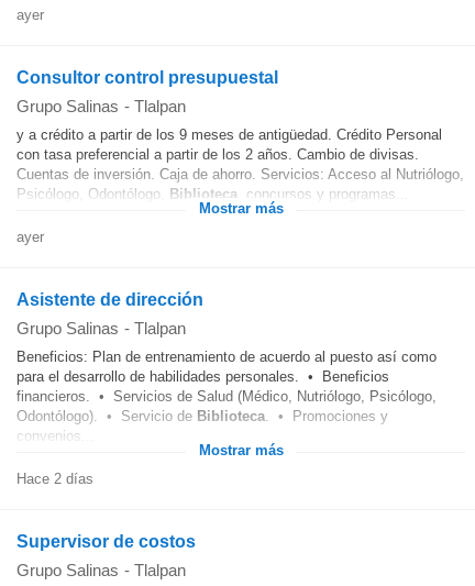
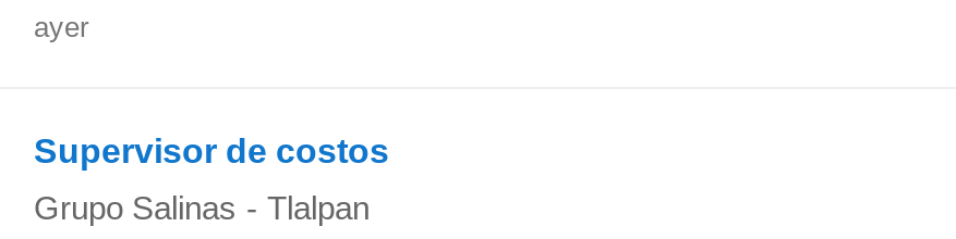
[16,68,464,487] Consultor control presupuestal | Grupo Salinas - Tlalpan | y a crédito a partir de los 9 meses de antigüedad. Crédito Personal | con tasa preferencial a partir de los 2 años. Cambio de divisas. | Cuentas de inversión. Caja de ahorro. Servicios: Acceso al Nutriólogo, | Psicólogo, Odontólogo, Biblioteca, concursos y programas... | Mostrar más | ayer | Asistente de dirección | Grupo Salinas - Tlalpan | Beneficios: Plan de entrenamiento de acuerdo al puesto así como | para el desarrollo de habilidades personales. • Beneficios | financieros. • Servicios de Salud (Médico, Nutriólogo, Psicólogo, | Odontólogo). • Servicio de Biblioteca. • Promociones y | convenios... | Mostrar más | Hace 2 días -> none

